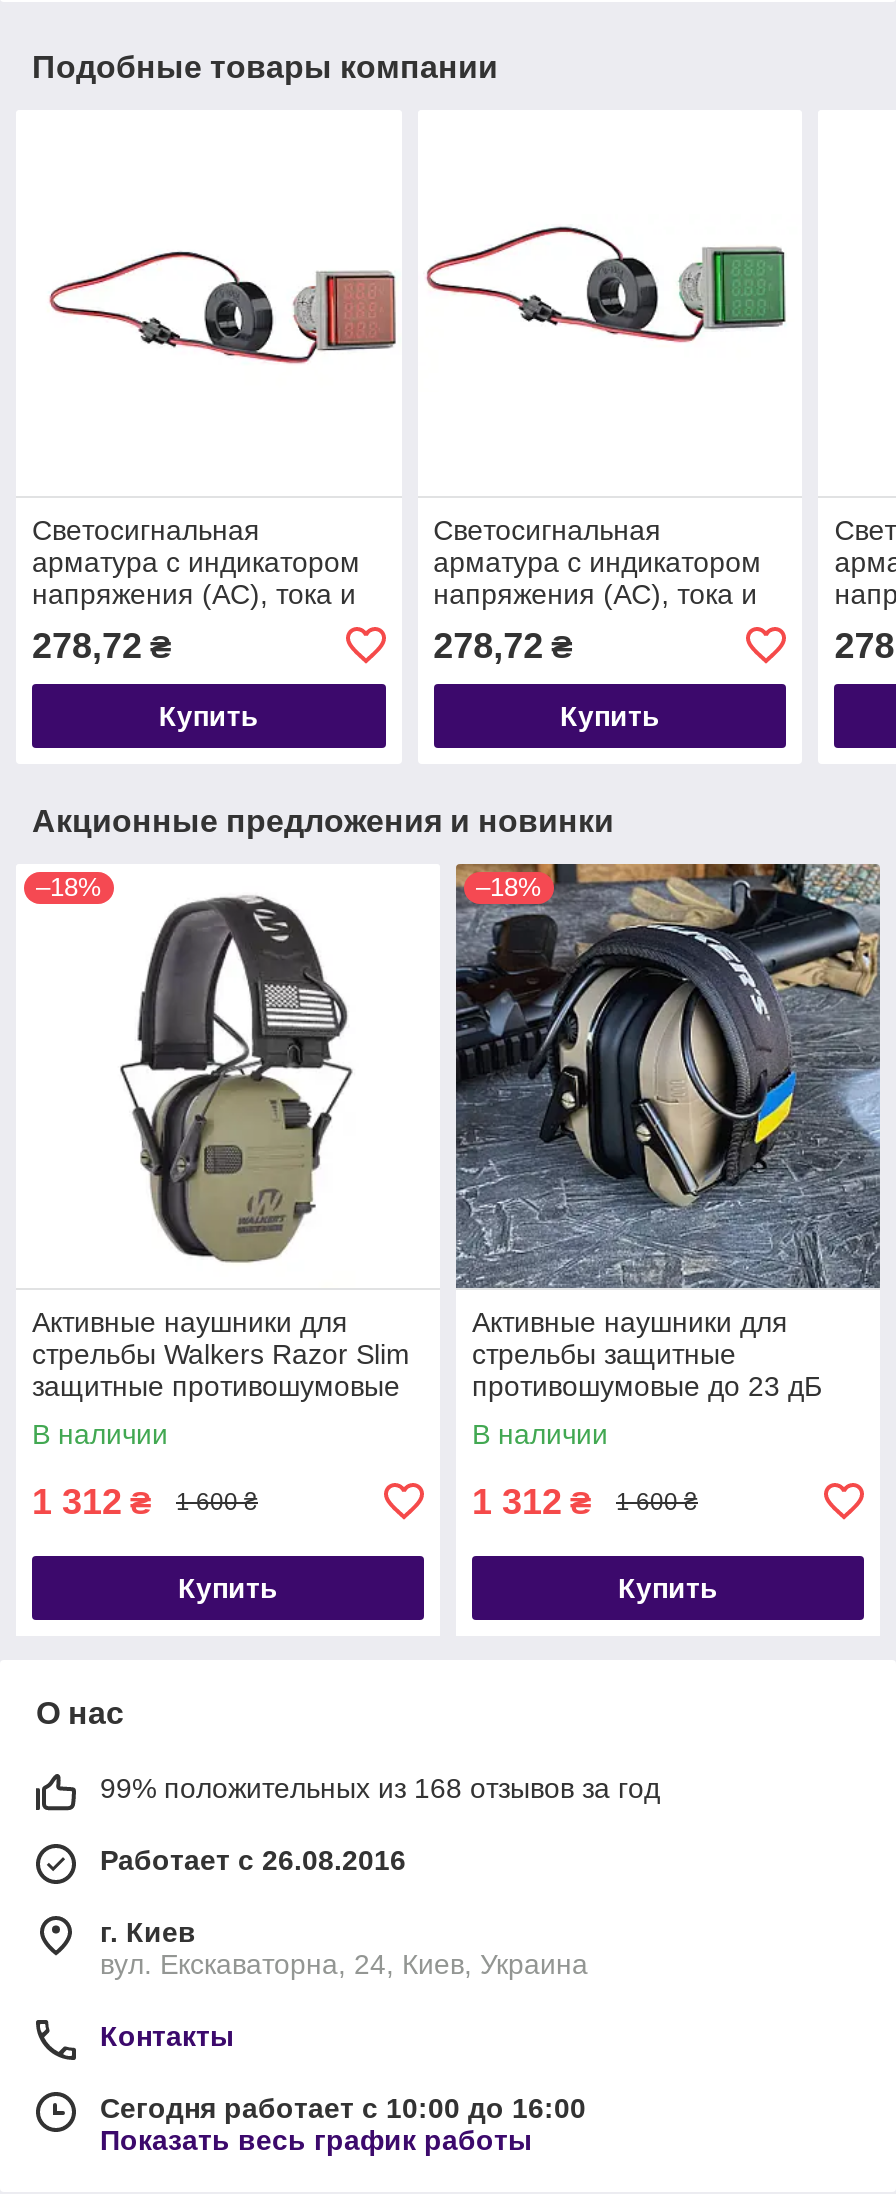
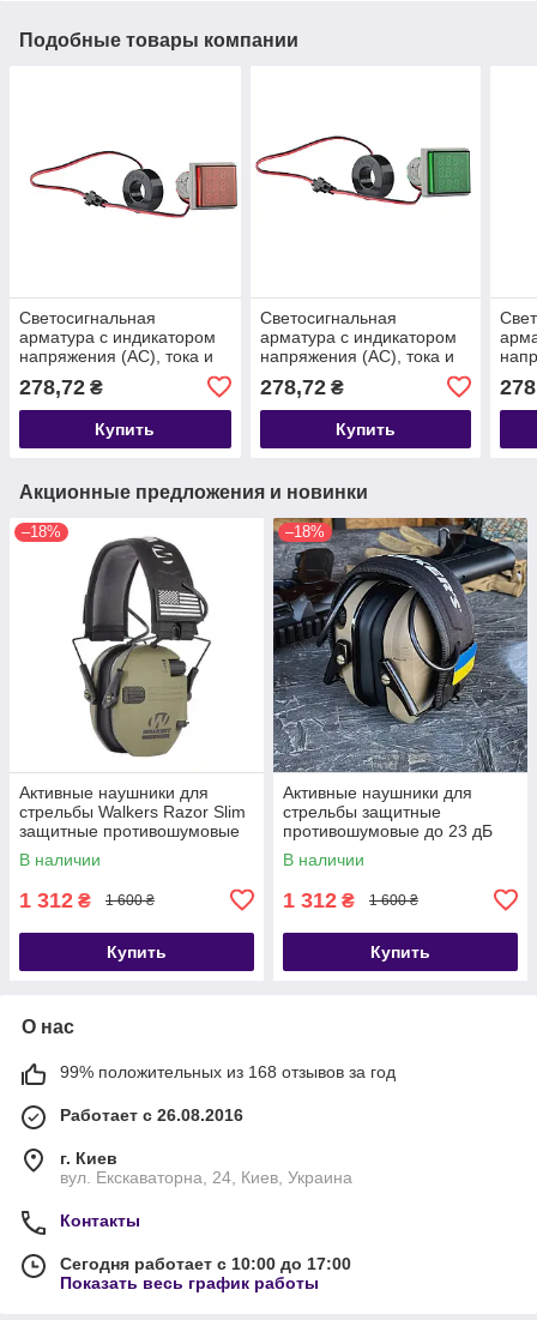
[100,2092,586,2124] Сегодня работает с 10:00 до 16:00 -> [60,1254,351,1273] Сегодня работает с 10:00 до 17:00

